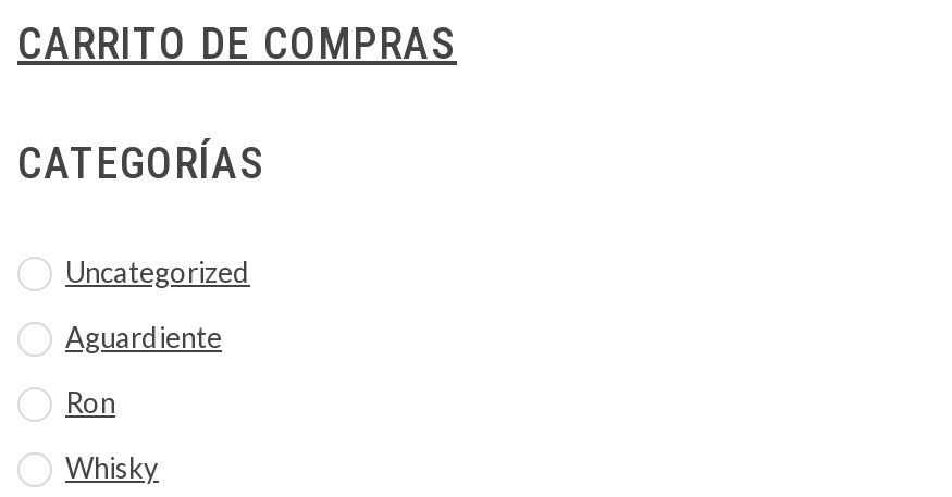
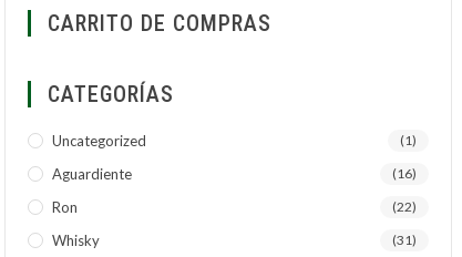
none -> [400,132,416,148] (1)
none -> [392,165,416,182] (16)
none -> [392,198,416,215] (22)
none -> [392,232,416,248] (31)

